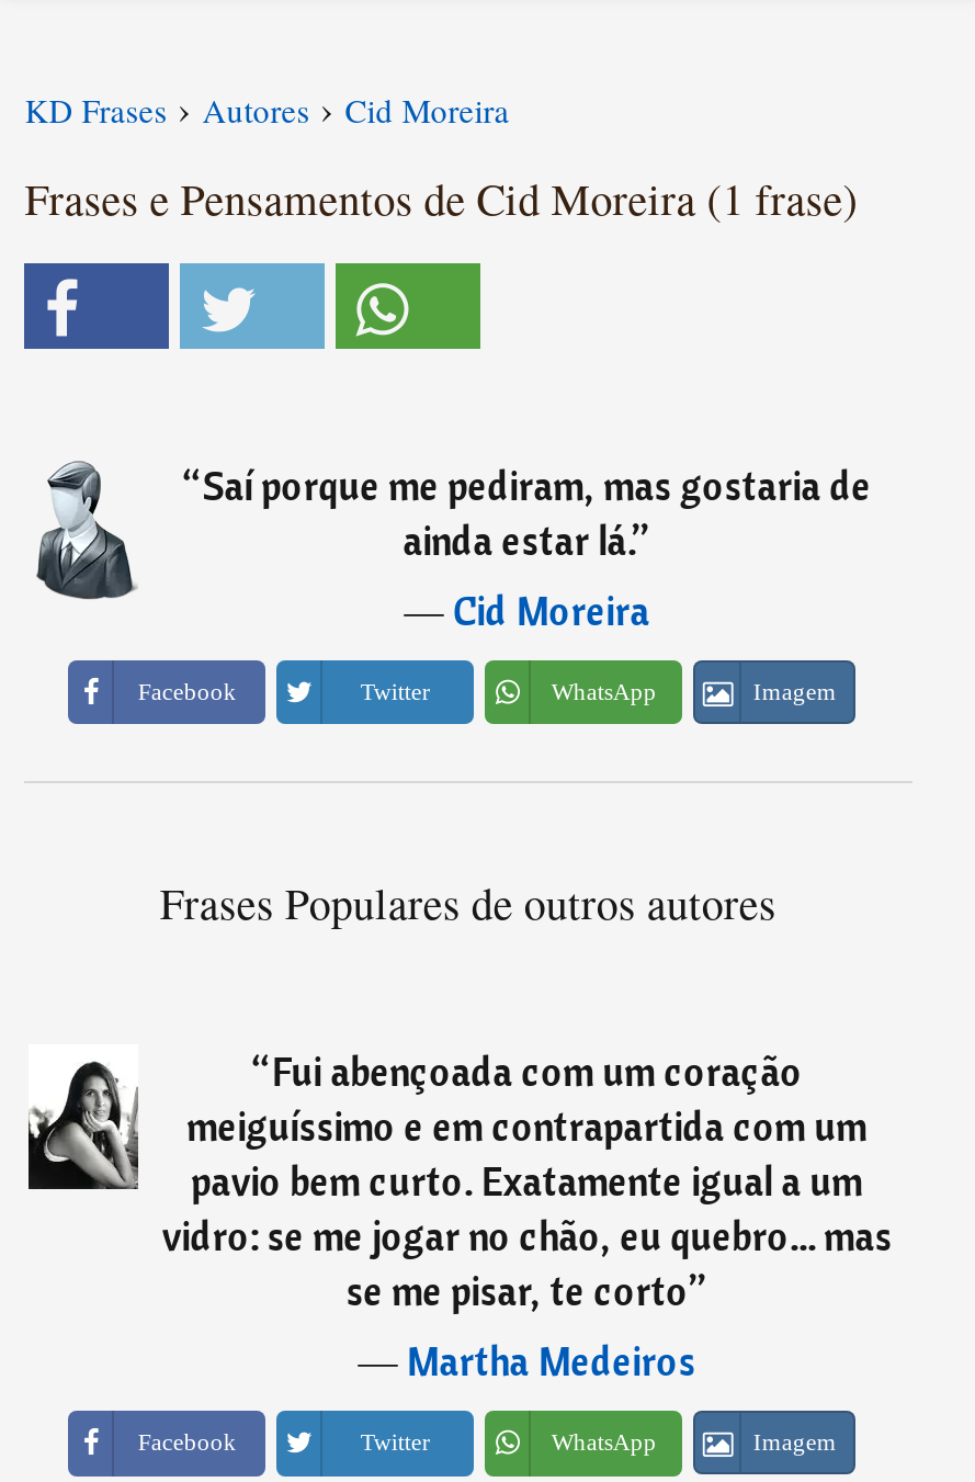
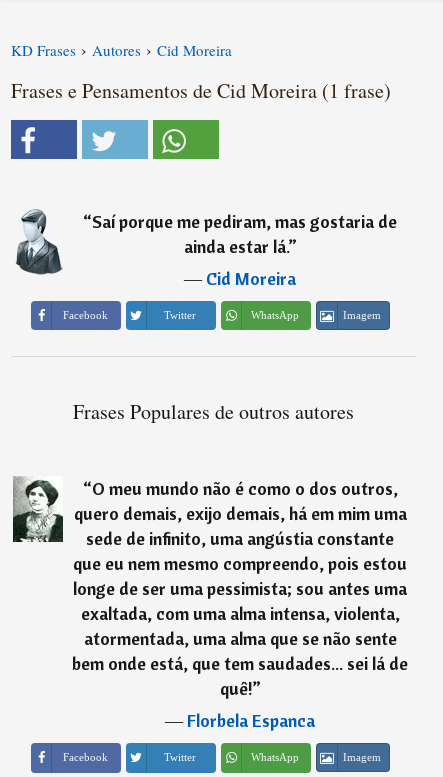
[29,1047,892,1387] [image] | “Fui abençoada com um coração | meiguíssimo e em contrapartida com um | pavio bem curto. Exatamente igual a um | vidro: se me jogar no chão, eu quebro... mas | se me pisar, te corto” | ― Martha Medeiros -> [12,476,408,732] [image] | “O meu mundo não é como o dos outros, | quero demais, exijo demais, há em mim uma | sede de infinito, uma angústia constante | que eu nem mesmo compreendo, pois estou | longe de ser uma pessimista; sou antes uma | exaltada, com uma alma intensa, violenta, | atormentada, uma alma que se não sente | bem onde está, que tem saudades... sei lá de | quê!” | ― Florbela Espanca

